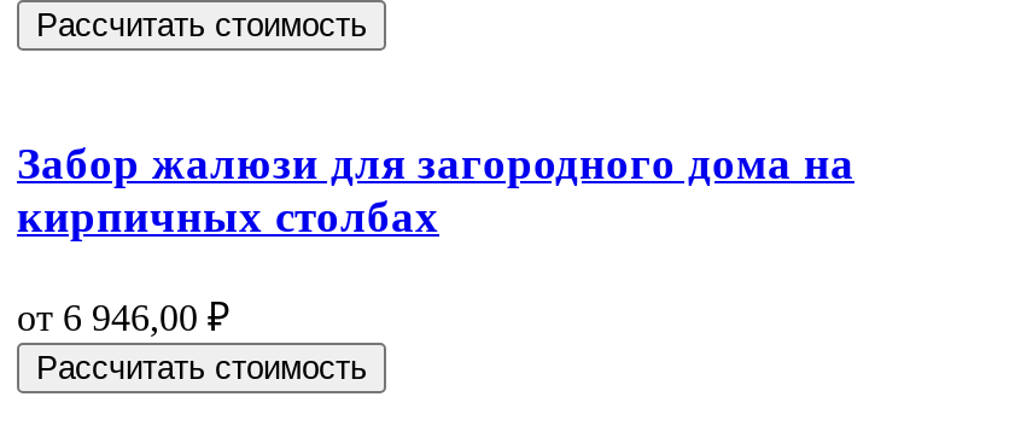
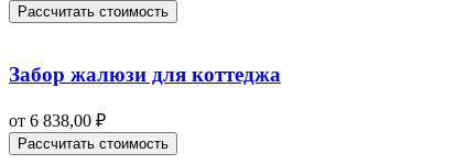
[17,138,854,242] Забор жалюзи для загородного дома на | кирпичных столбах -> [9,63,281,86] Забор жалюзи для коттеджа
[17,297,229,338] от 6 946,00 ₽ -> [9,111,106,130] от 6 838,00 ₽

